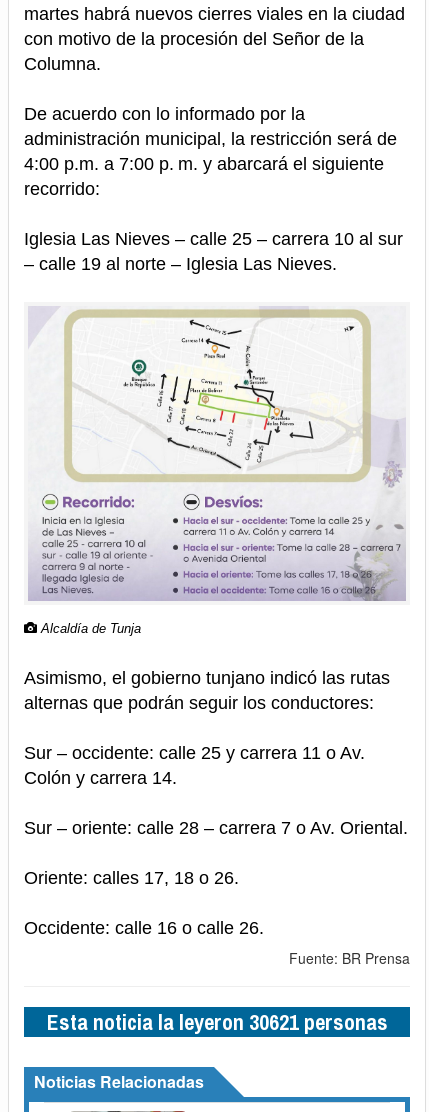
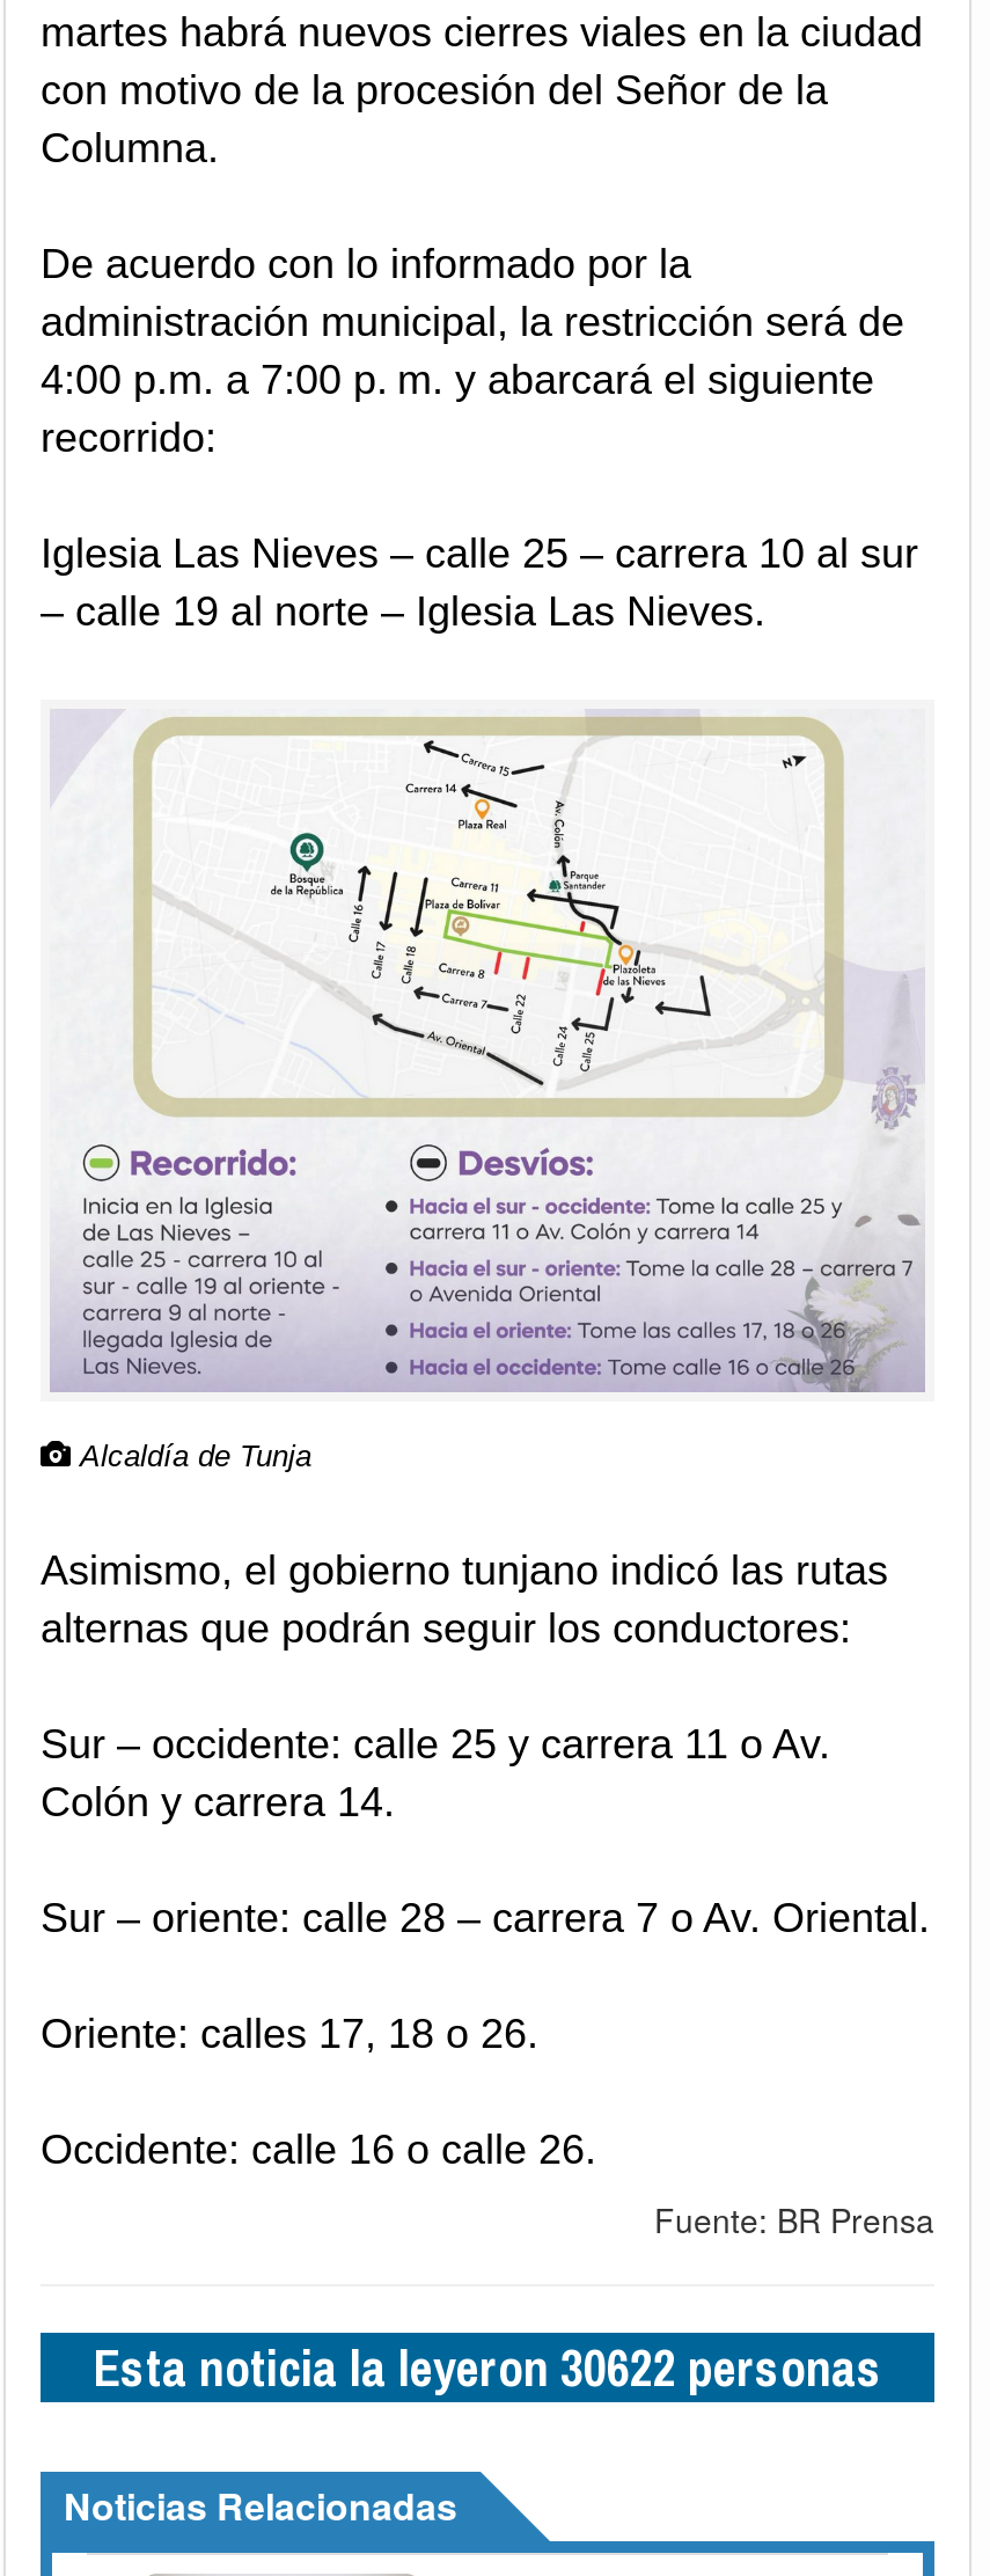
[46,1007,387,1037] Esta noticia la leyeron 30621 personas -> [93,2333,882,2403] Esta noticia la leyeron 30622 personas

